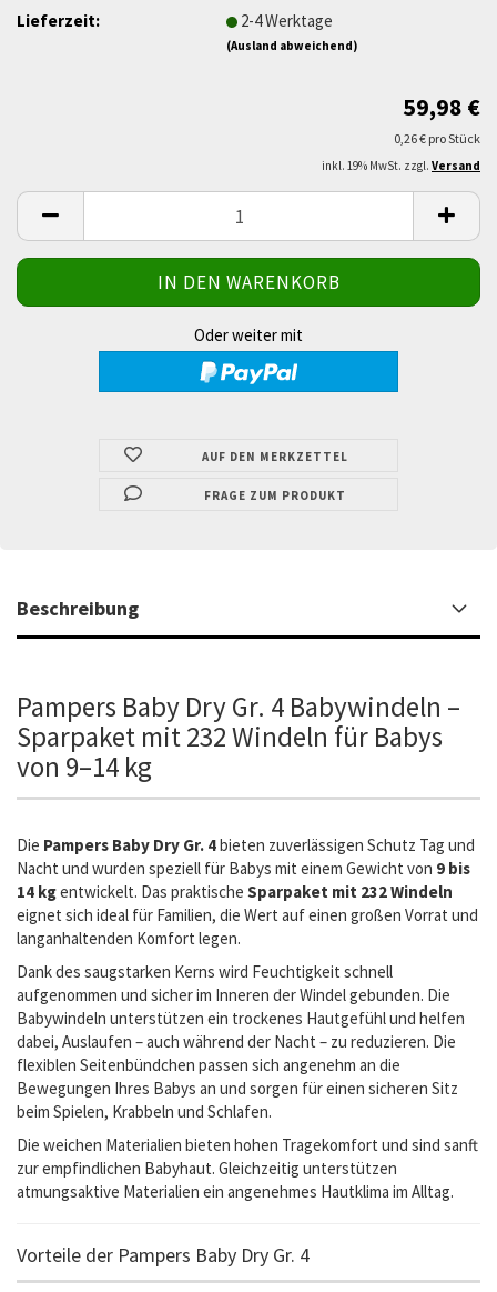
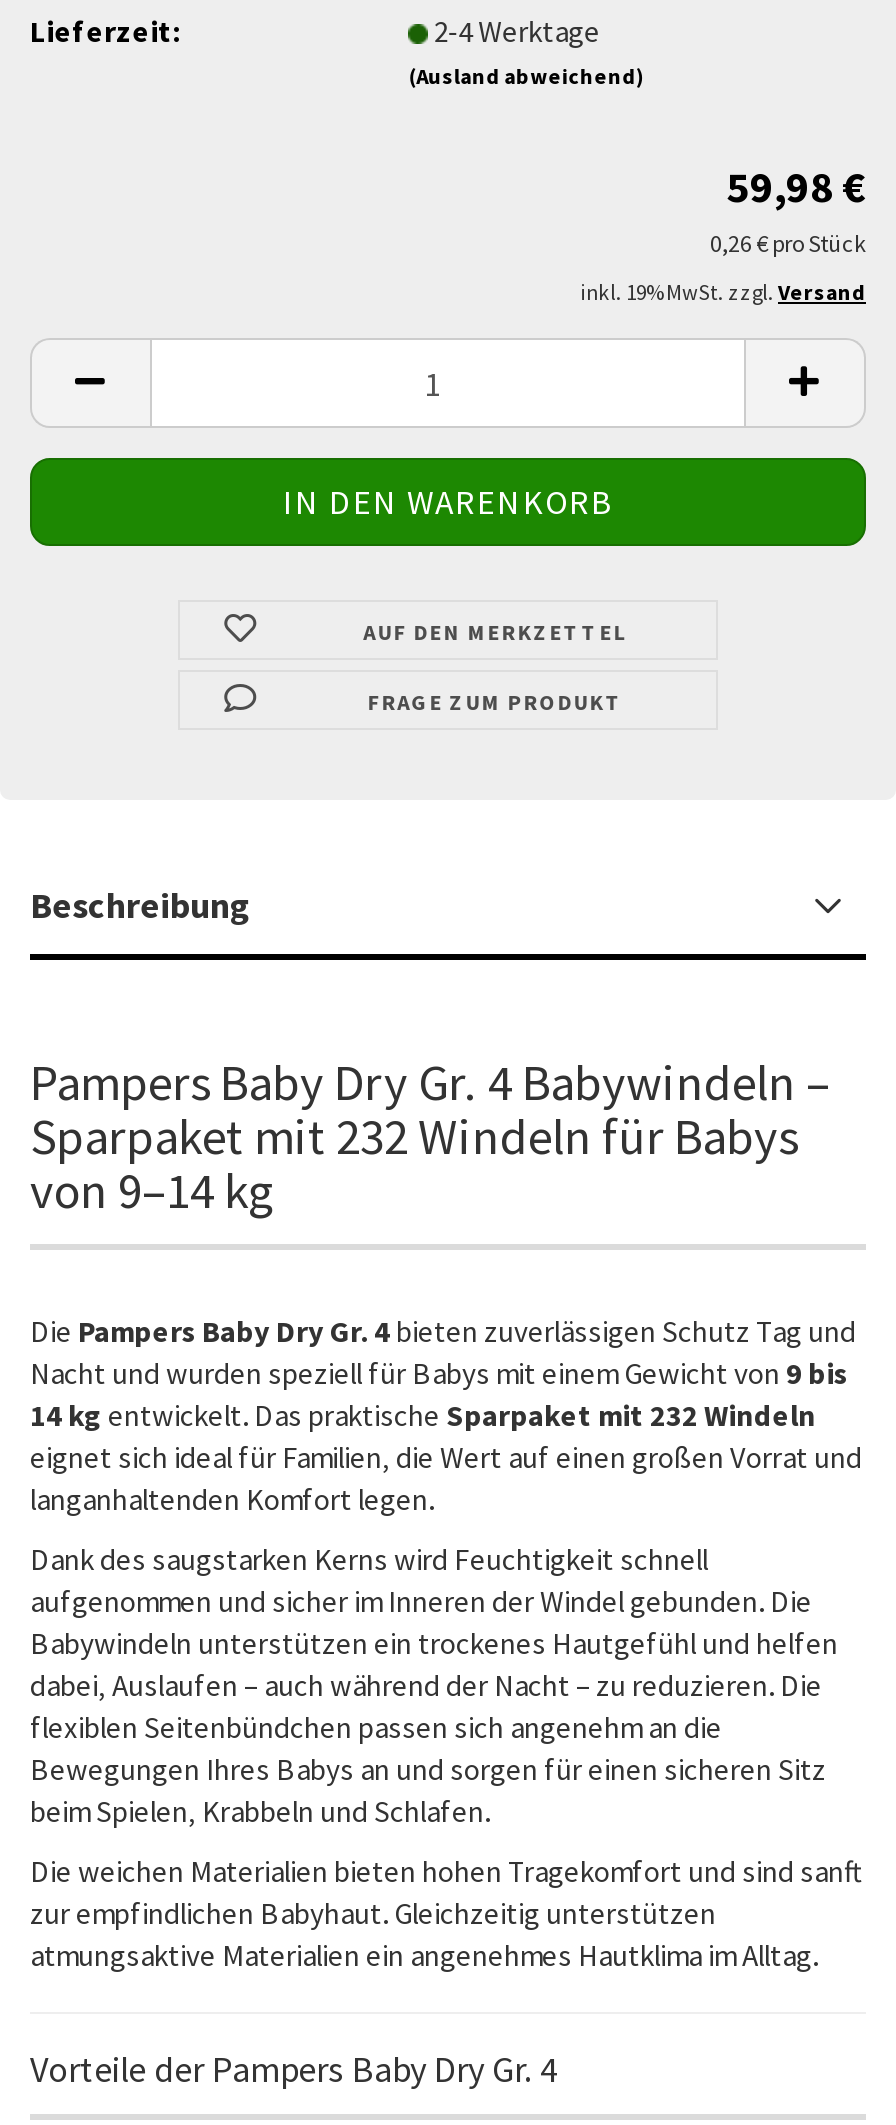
[194,324,303,345] Oder weiter mit -> none
[98,350,399,399] [image] -> none

